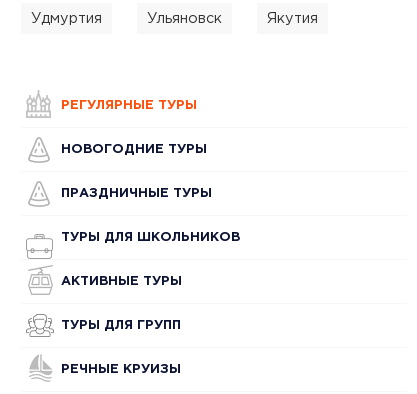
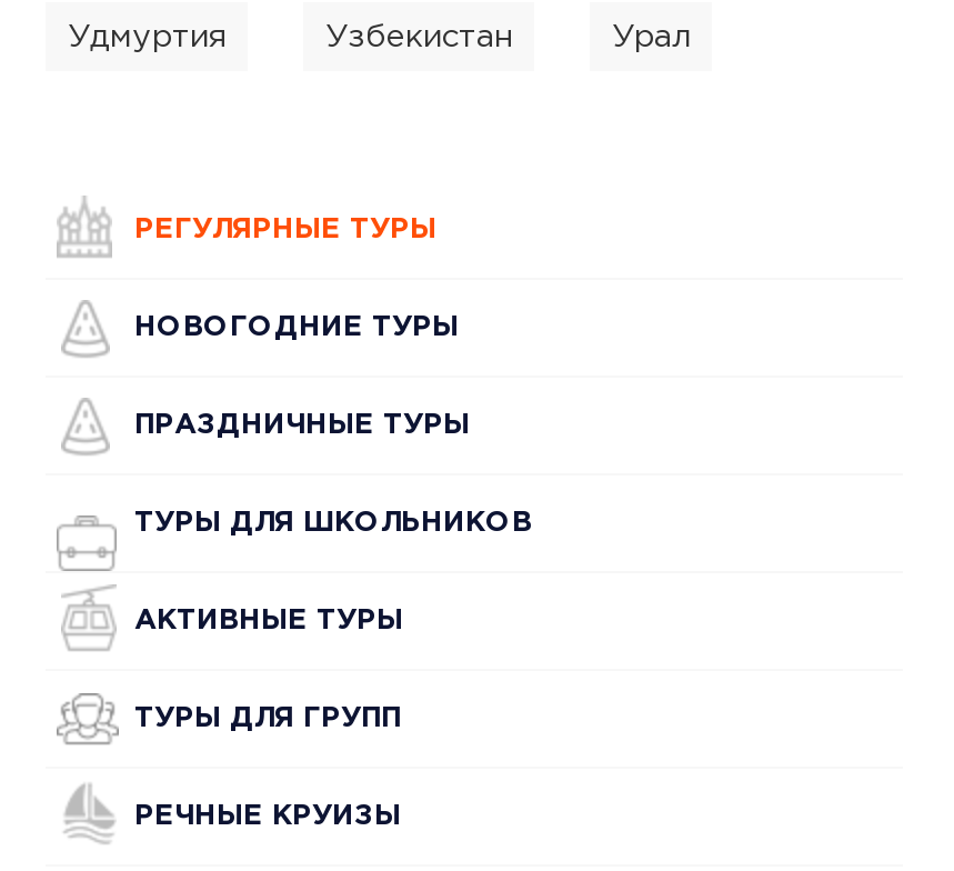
[147,12,318,25] Ульяновск | Якутия -> [325,22,690,51] Узбекистан | Урал

